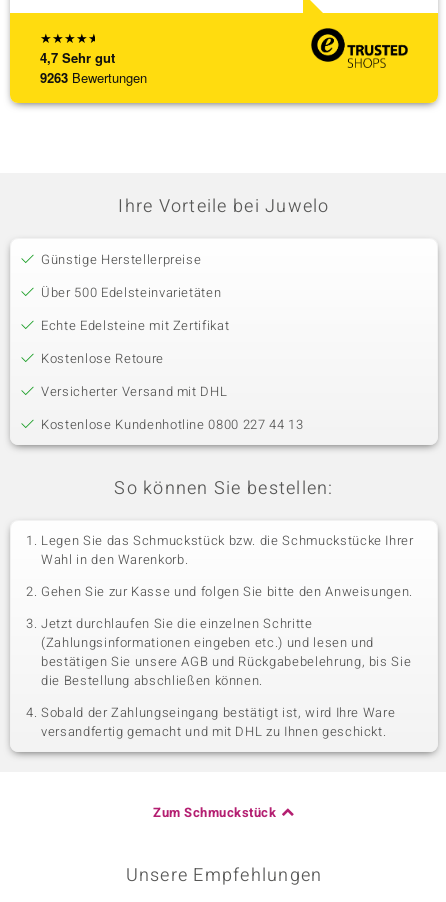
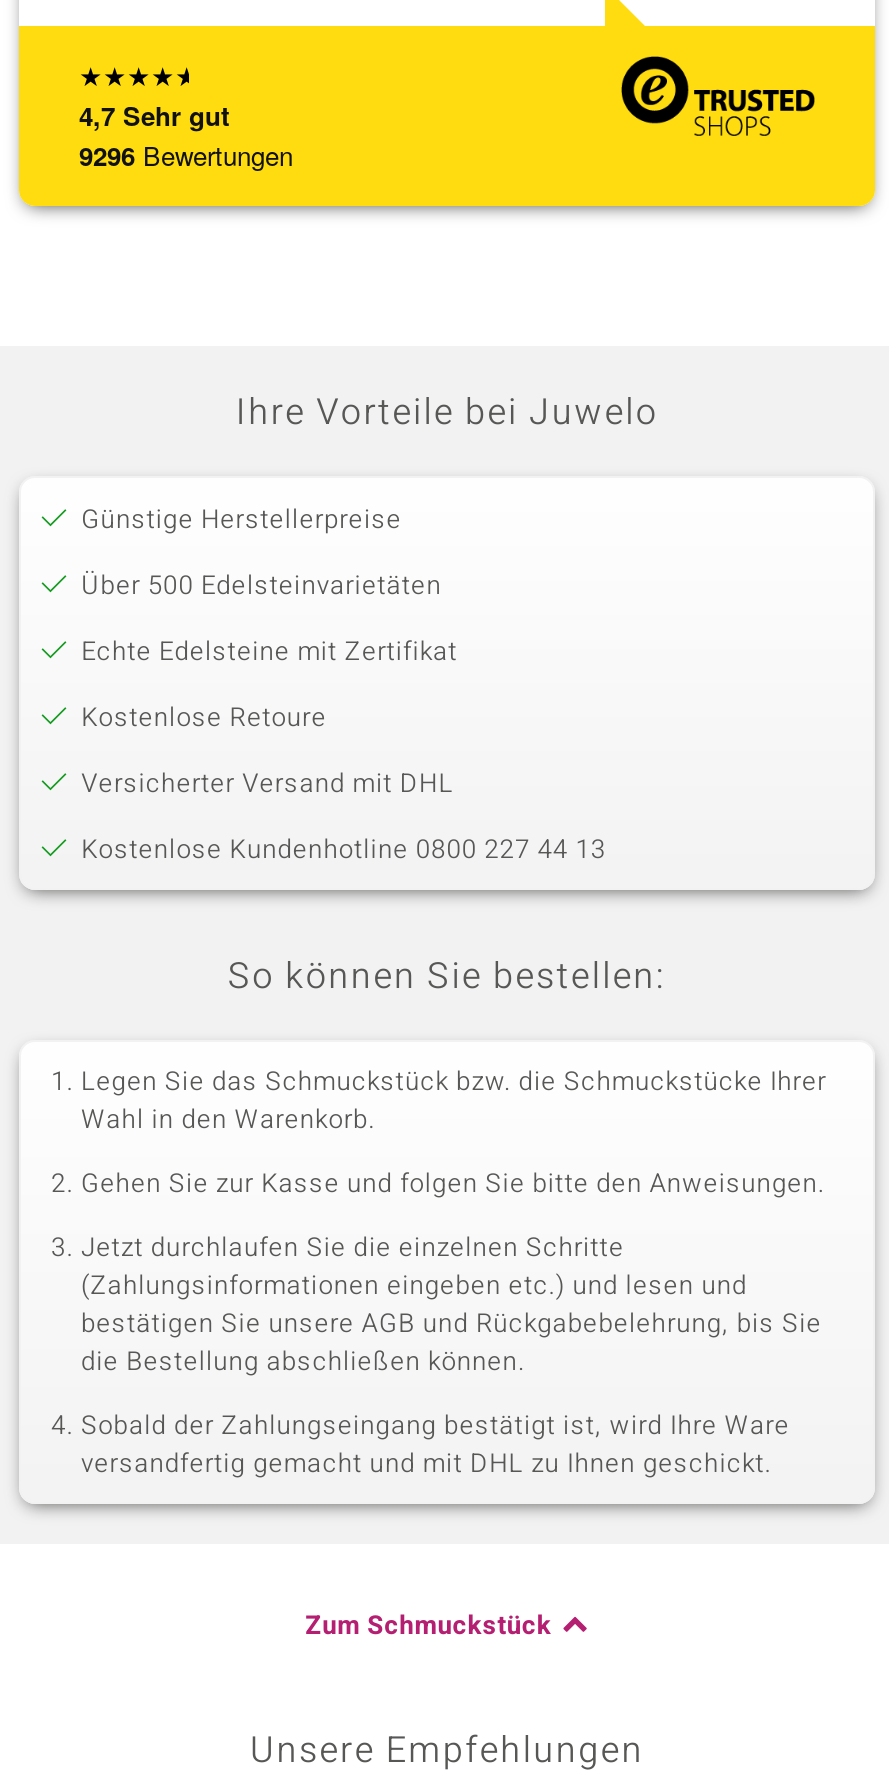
[40,68,147,87] 9263 Bewertungen -> [79,136,293,174] 9296 Bewertungen

